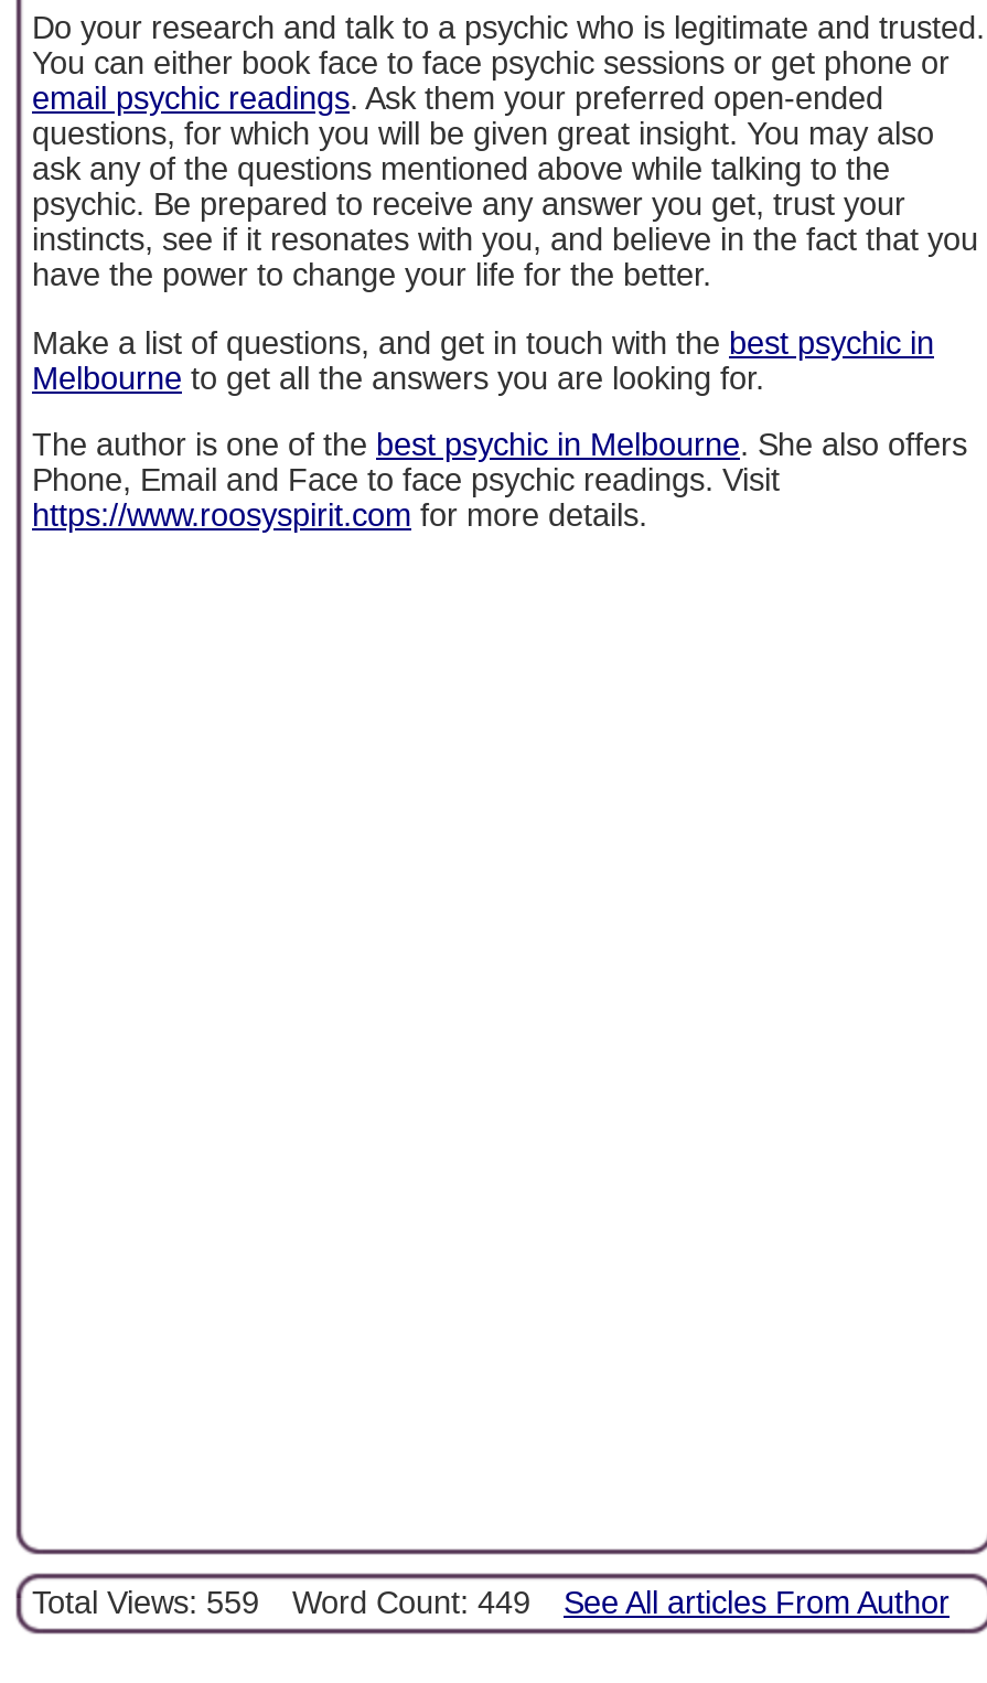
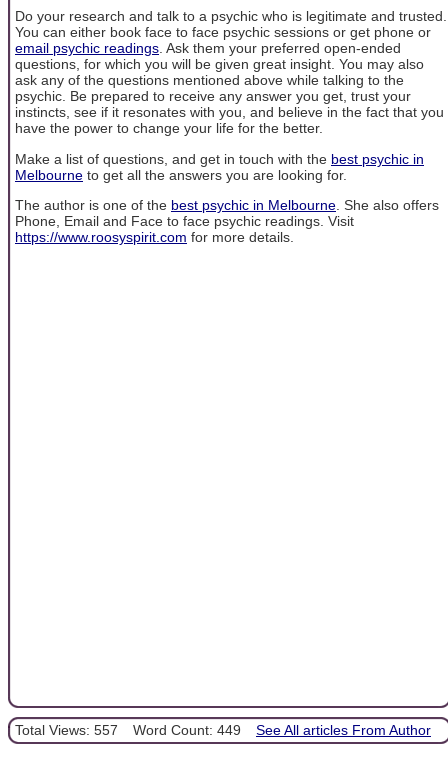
[32,1586,950,1621] Total Views: 559 Word Count: 449 See All articles From Author -> [15,722,431,738] Total Views: 557 Word Count: 449 See All articles From Author

